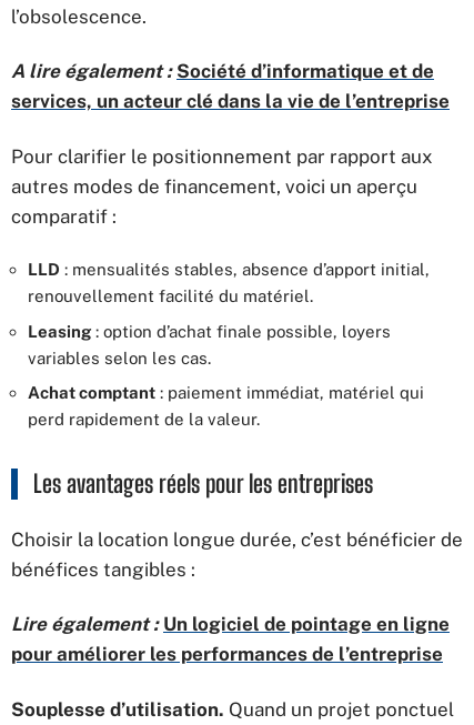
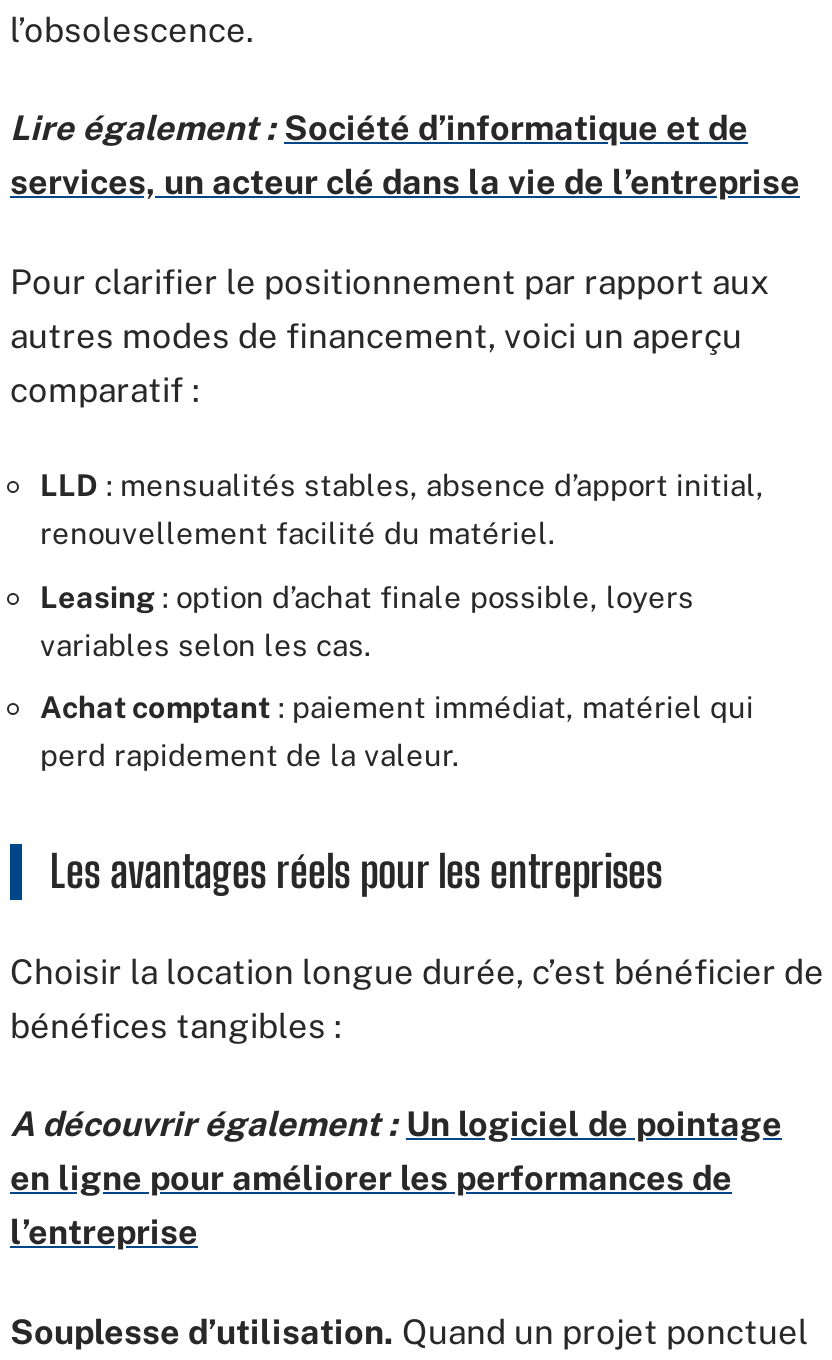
[11,60,434,82] A lire également : Société d’informatique et de -> [10,108,748,148] Lire également : Société d’informatique et de
[11,613,450,665] Lire également : Un logiciel de pointage en ligne | pour améliorer les performances de l’entreprise -> [10,1104,782,1252] A découvrir également : Un logiciel de pointage | en ligne pour améliorer les performances de | l’entreprise

